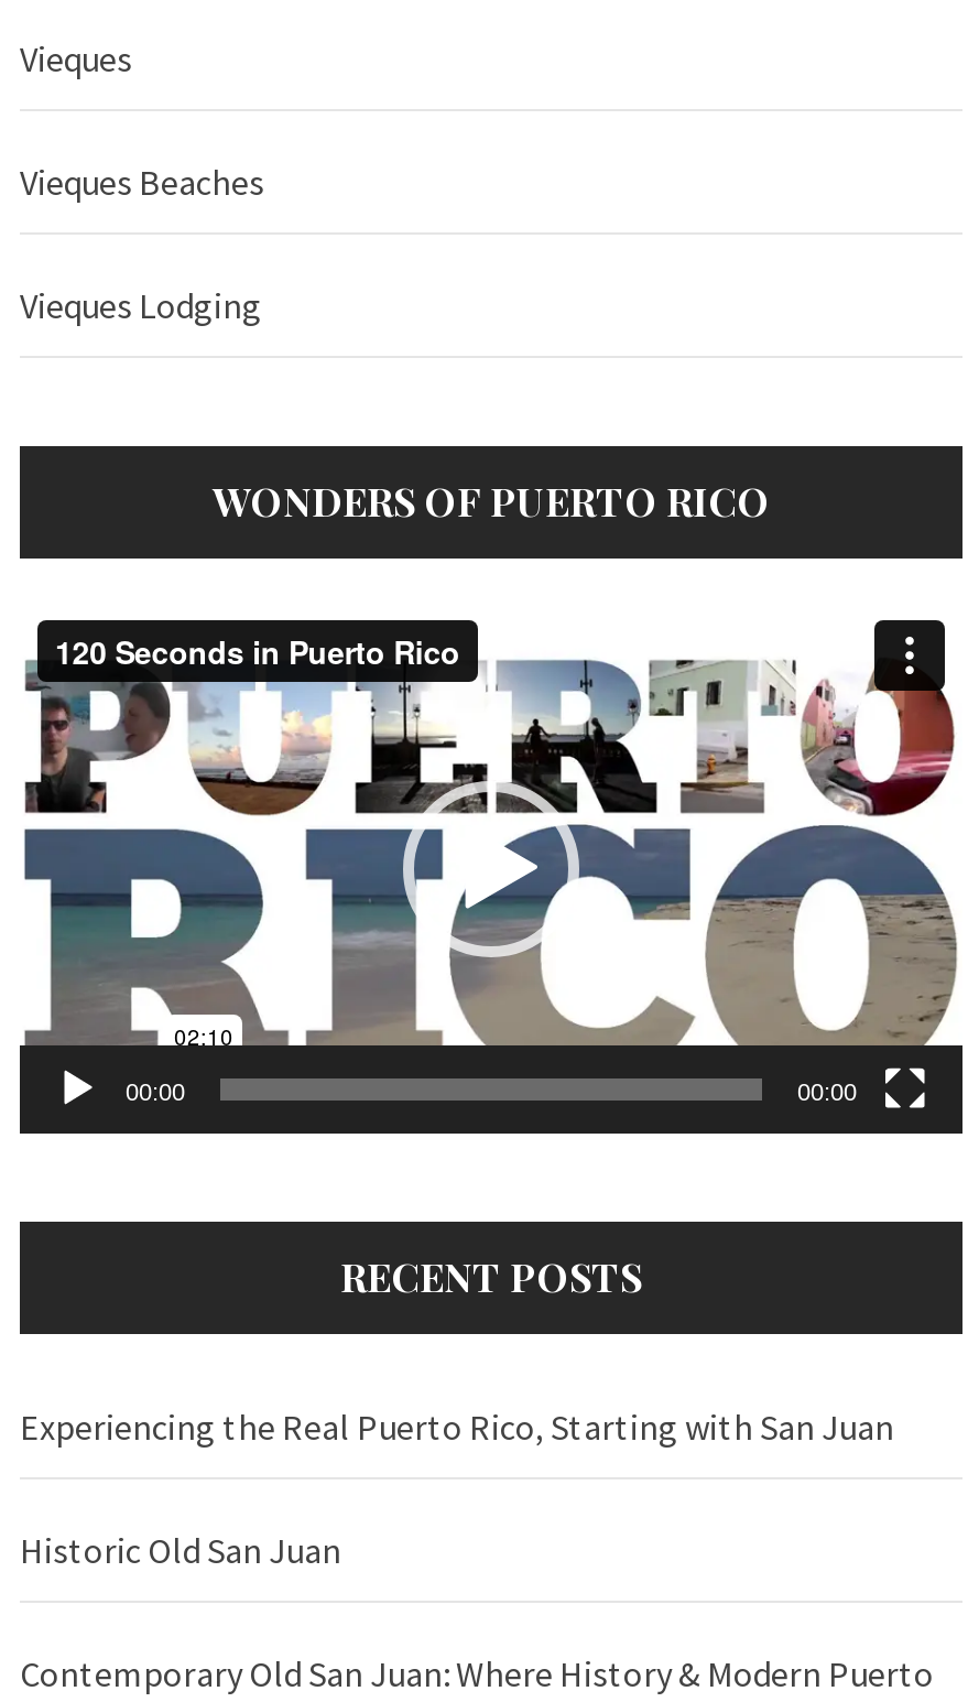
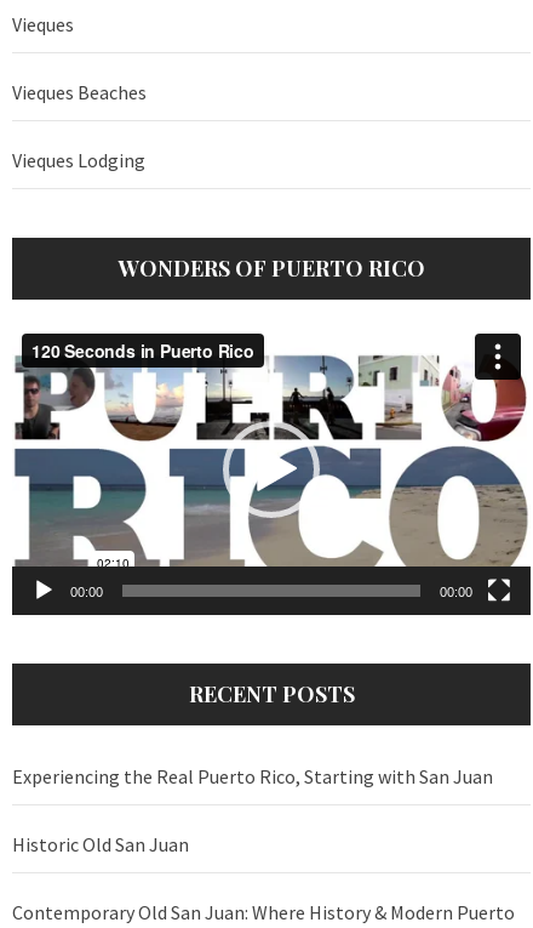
[861,620,945,706] [image] -> [474,332,520,381] [image]

